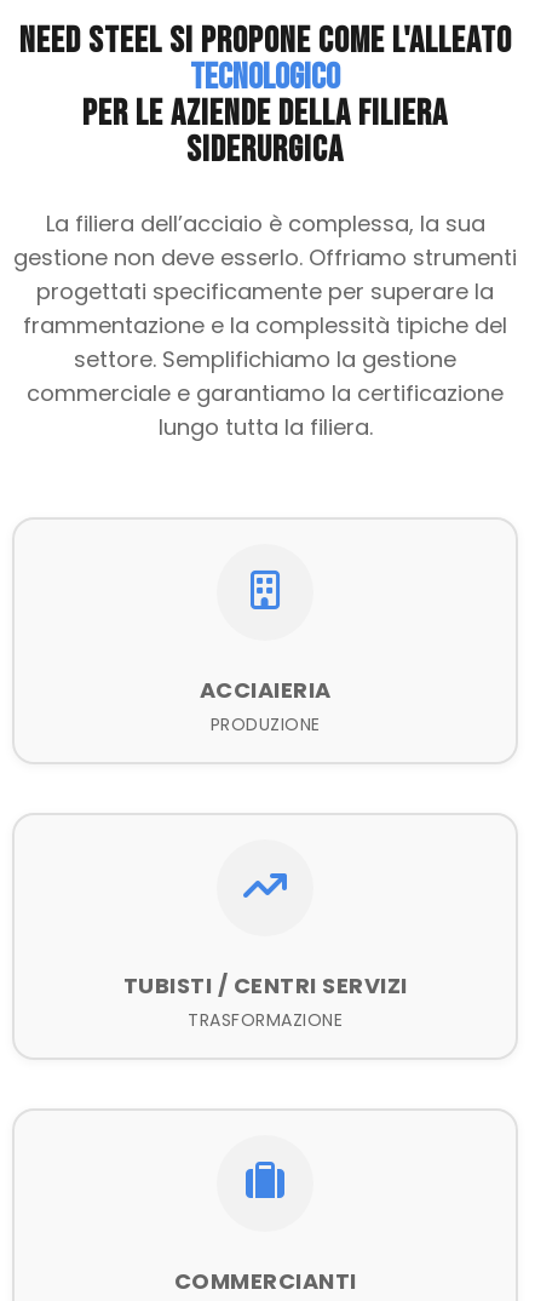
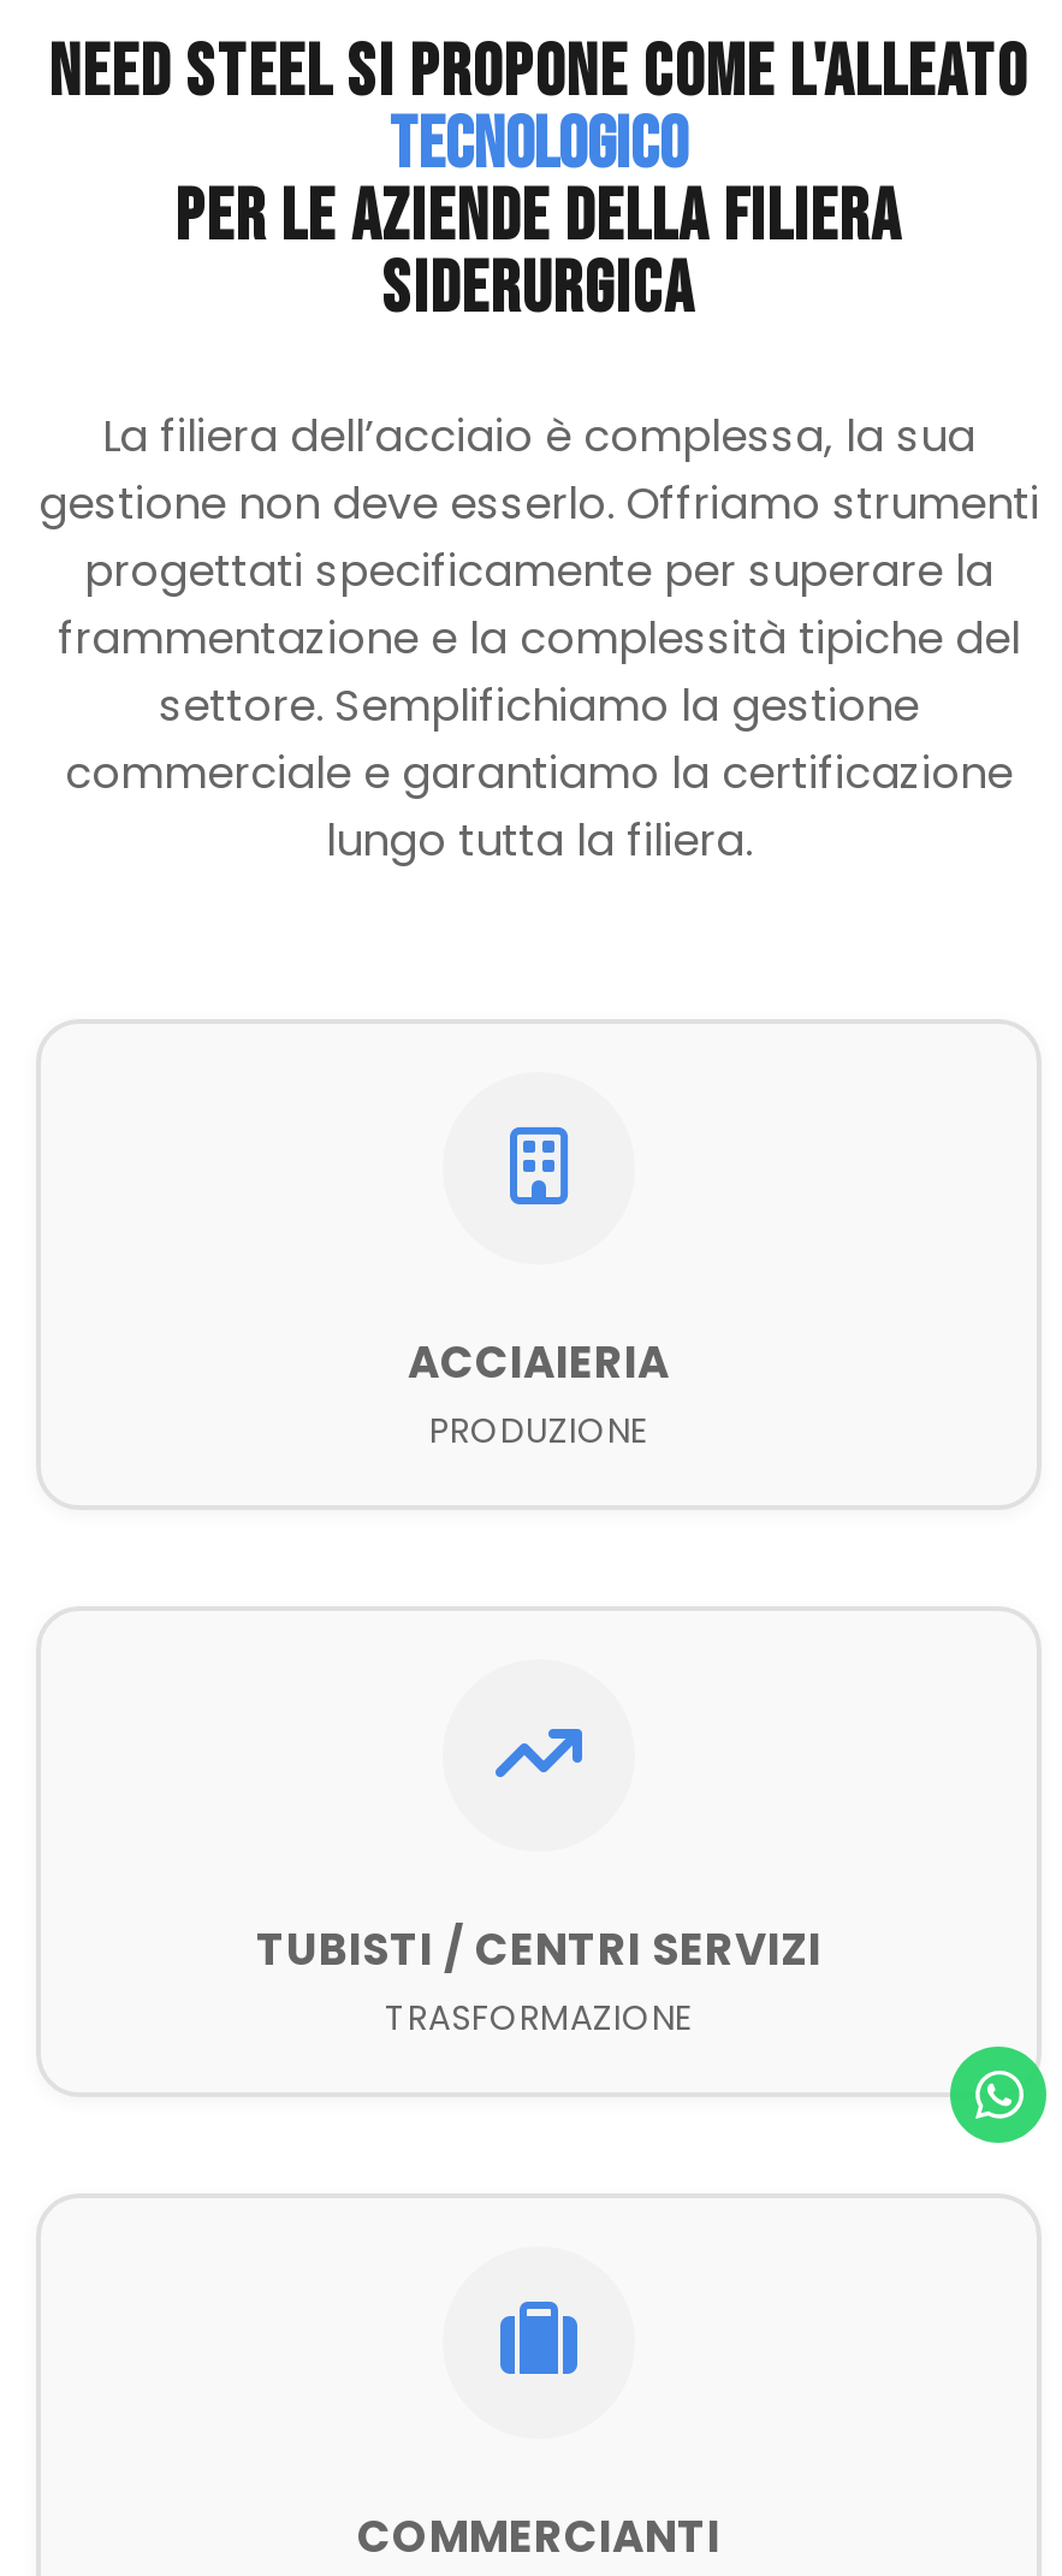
none -> [948,2044,1049,2145] [image]

